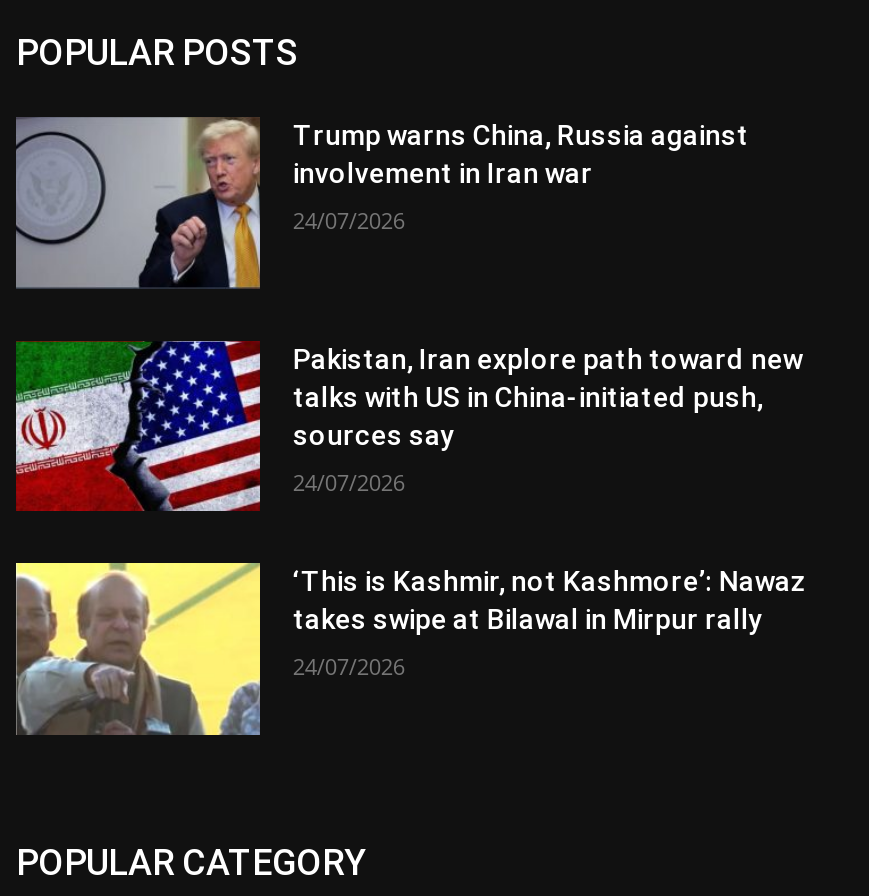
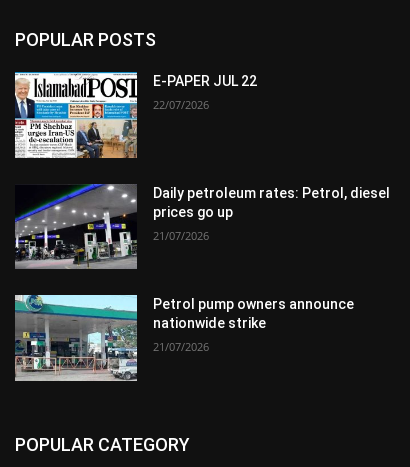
[14,115,749,289] [image] | Trump warns China, Russia against | involvement in Iran war -> [14,71,257,159] [image] | E-PAPER JUL 22
[293,205,405,235] 24/07/2026 -> [153,97,209,112] 22/07/2026
[14,341,803,513] [image] | Pakistan, Iran explore path toward new | talks with US in China-initiated push, | sources say -> [14,184,390,270] [image] | Daily petroleum rates: Petrol, diesel | prices go up
[293,466,405,496] 24/07/2026 -> [153,228,209,243] 21/07/2026
[16,561,807,735] [image] | ‘This is Kashmir, not Kashmore’: Nawaz | takes swipe at Bilawal in Mirpur rally -> [14,294,354,382] [image] | Petrol pump owners announce | nationwide strike
[293,652,405,682] 24/07/2026 -> [153,339,209,354] 21/07/2026

